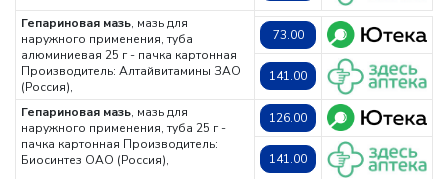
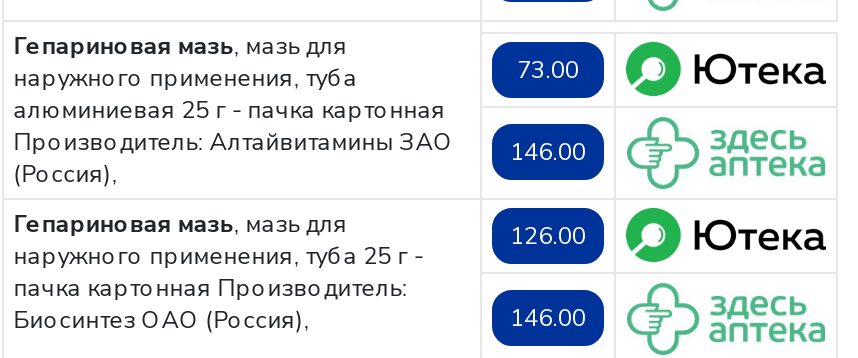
[21,63,307,84] Производитель: Алтайвитамины ЗАО 141.00 -> [14,126,586,168] Производитель: Алтайвитамины ЗАО 146.00
[269,151,307,167] 141.00 -> [510,302,586,334] 146.00

